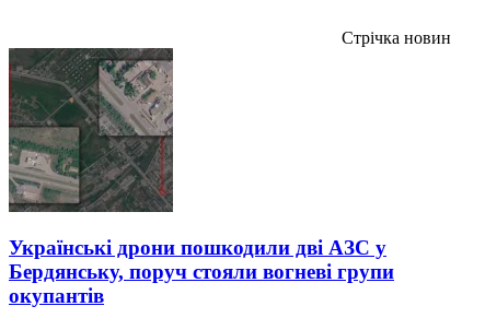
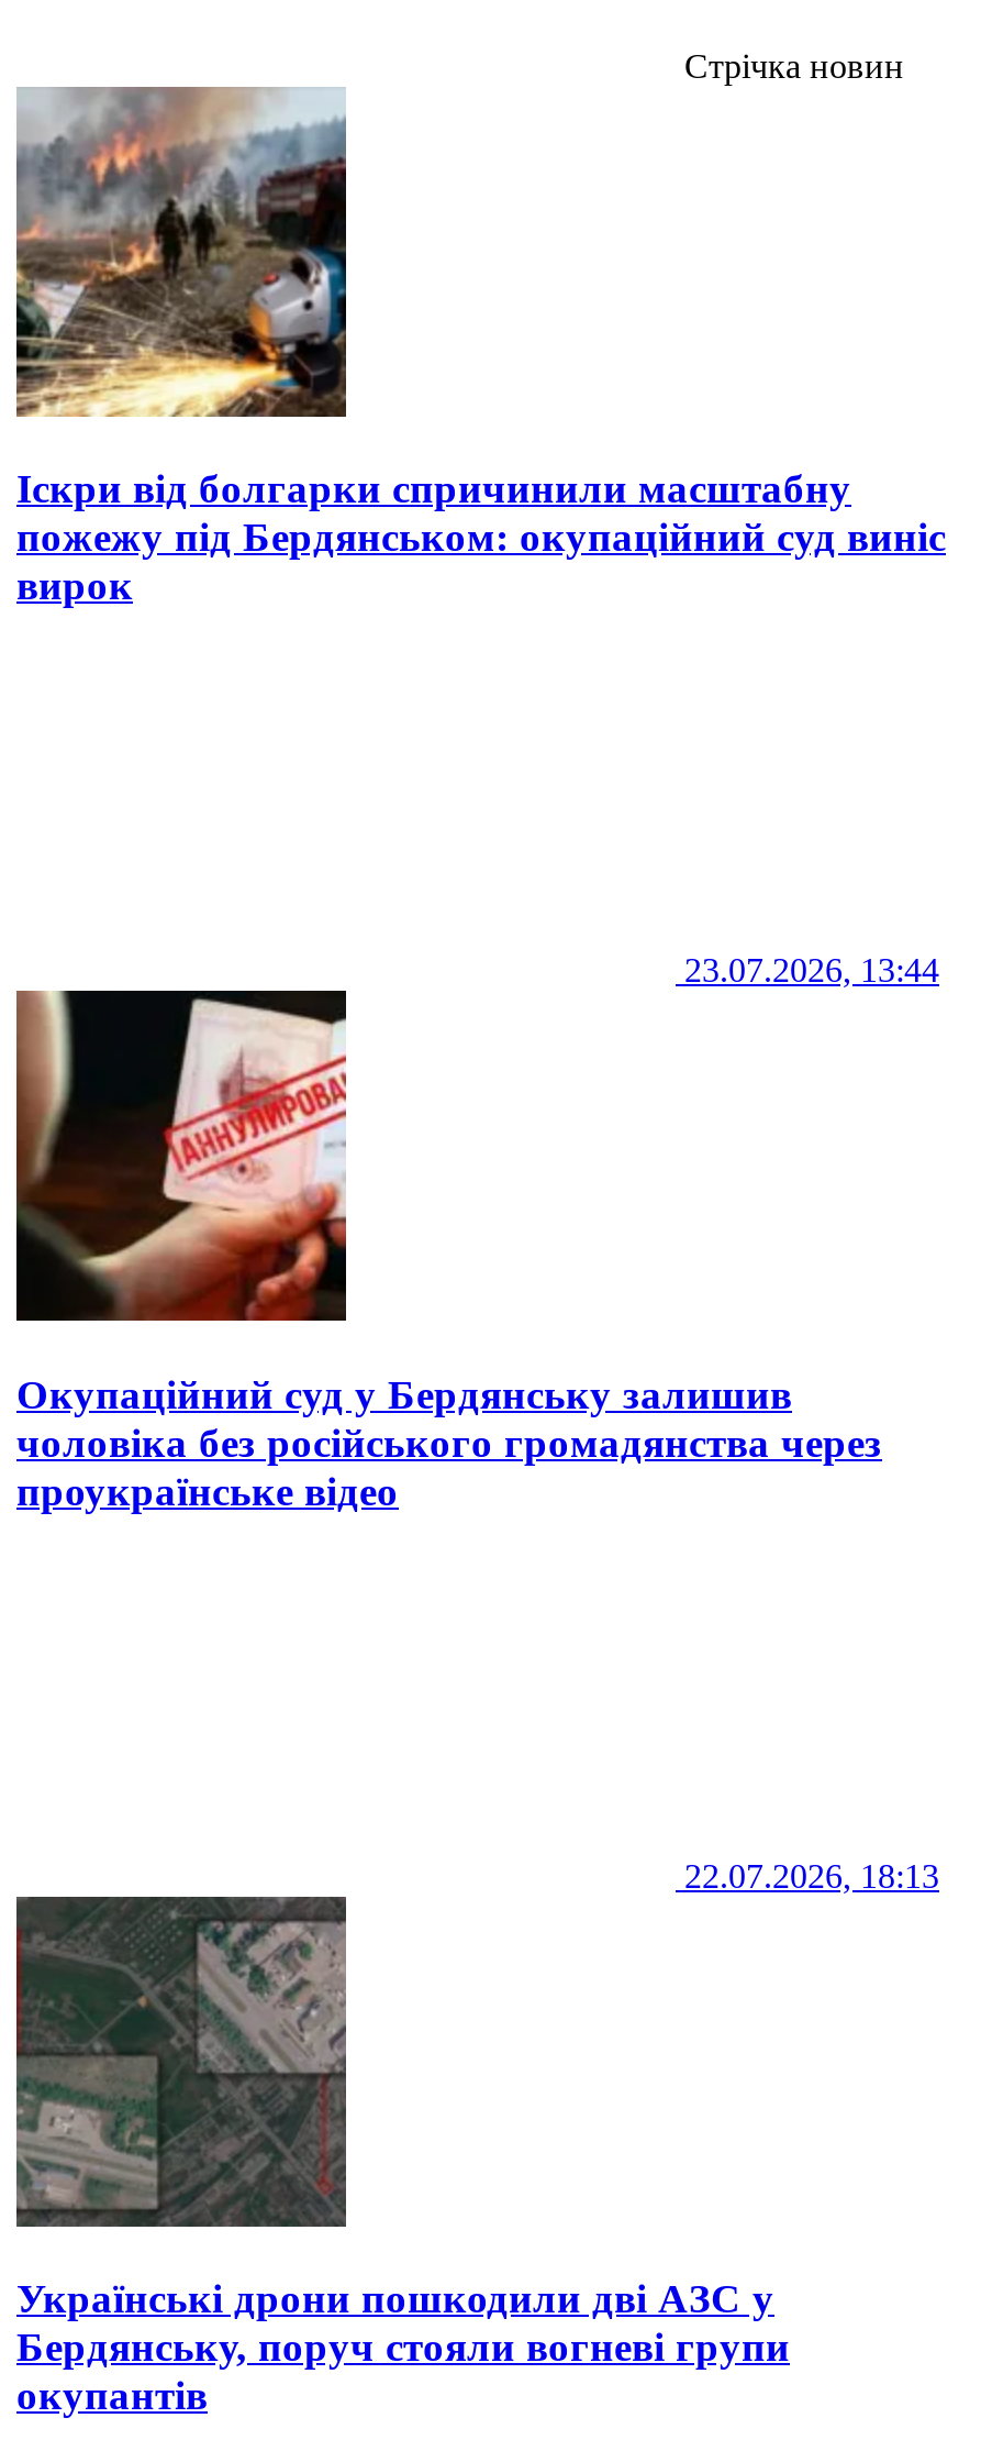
none -> [14,87,946,609] [image] | Іскри від болгарки спричинили масштабну | пожежу під Бердянськом: окупаційний суд виніс | вирок
none -> [14,989,882,1514] [image] | Окупаційний суд у Бердянську залишив | чоловіка без російського громадянства через | проукраїнське відео
none -> [676,951,939,989] 23.07.2026, 13:44
none -> [676,1856,939,1894] 22.07.2026, 18:13

